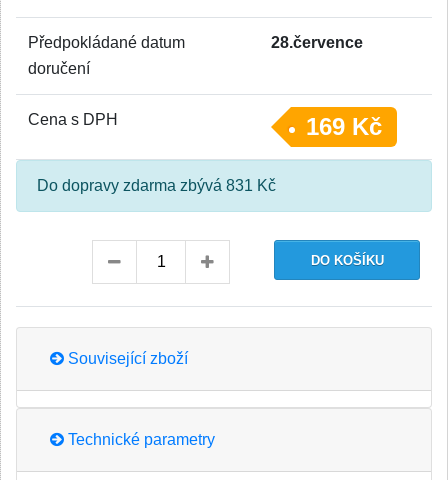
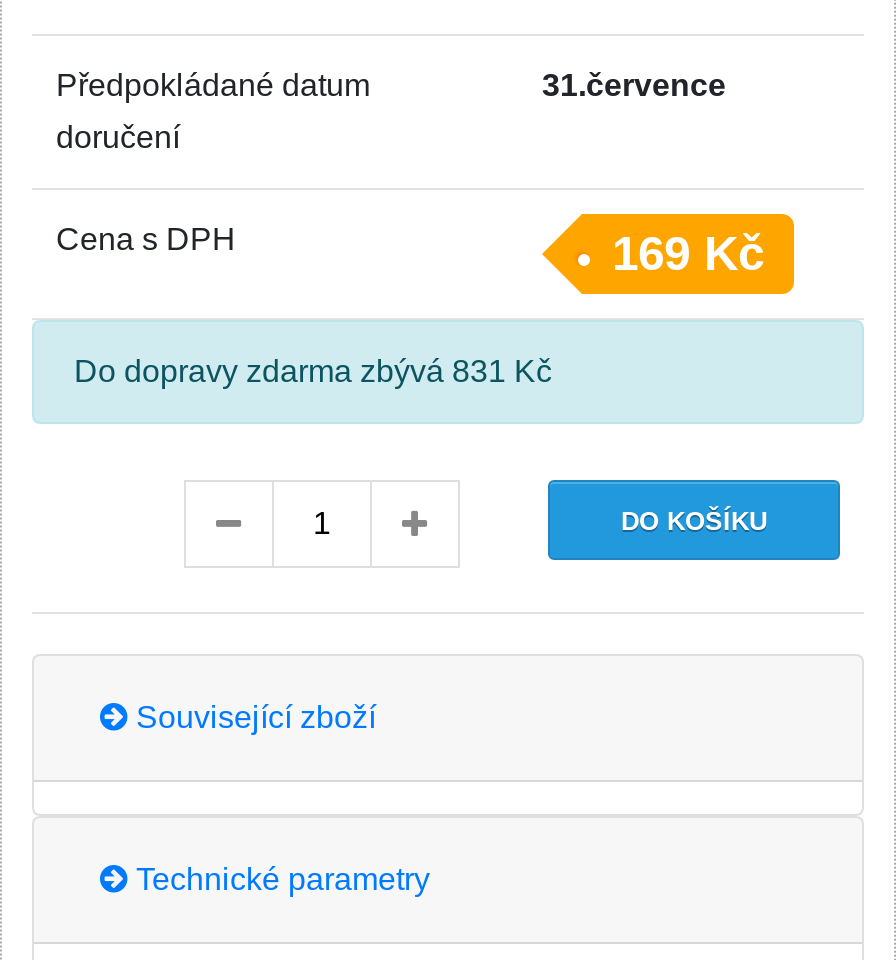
[271,34,363,51] 28.července -> [542,68,726,102] 31.července

